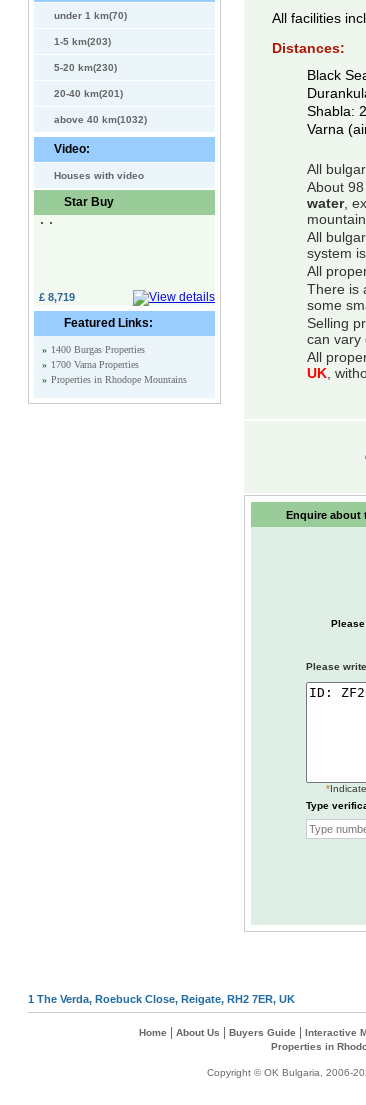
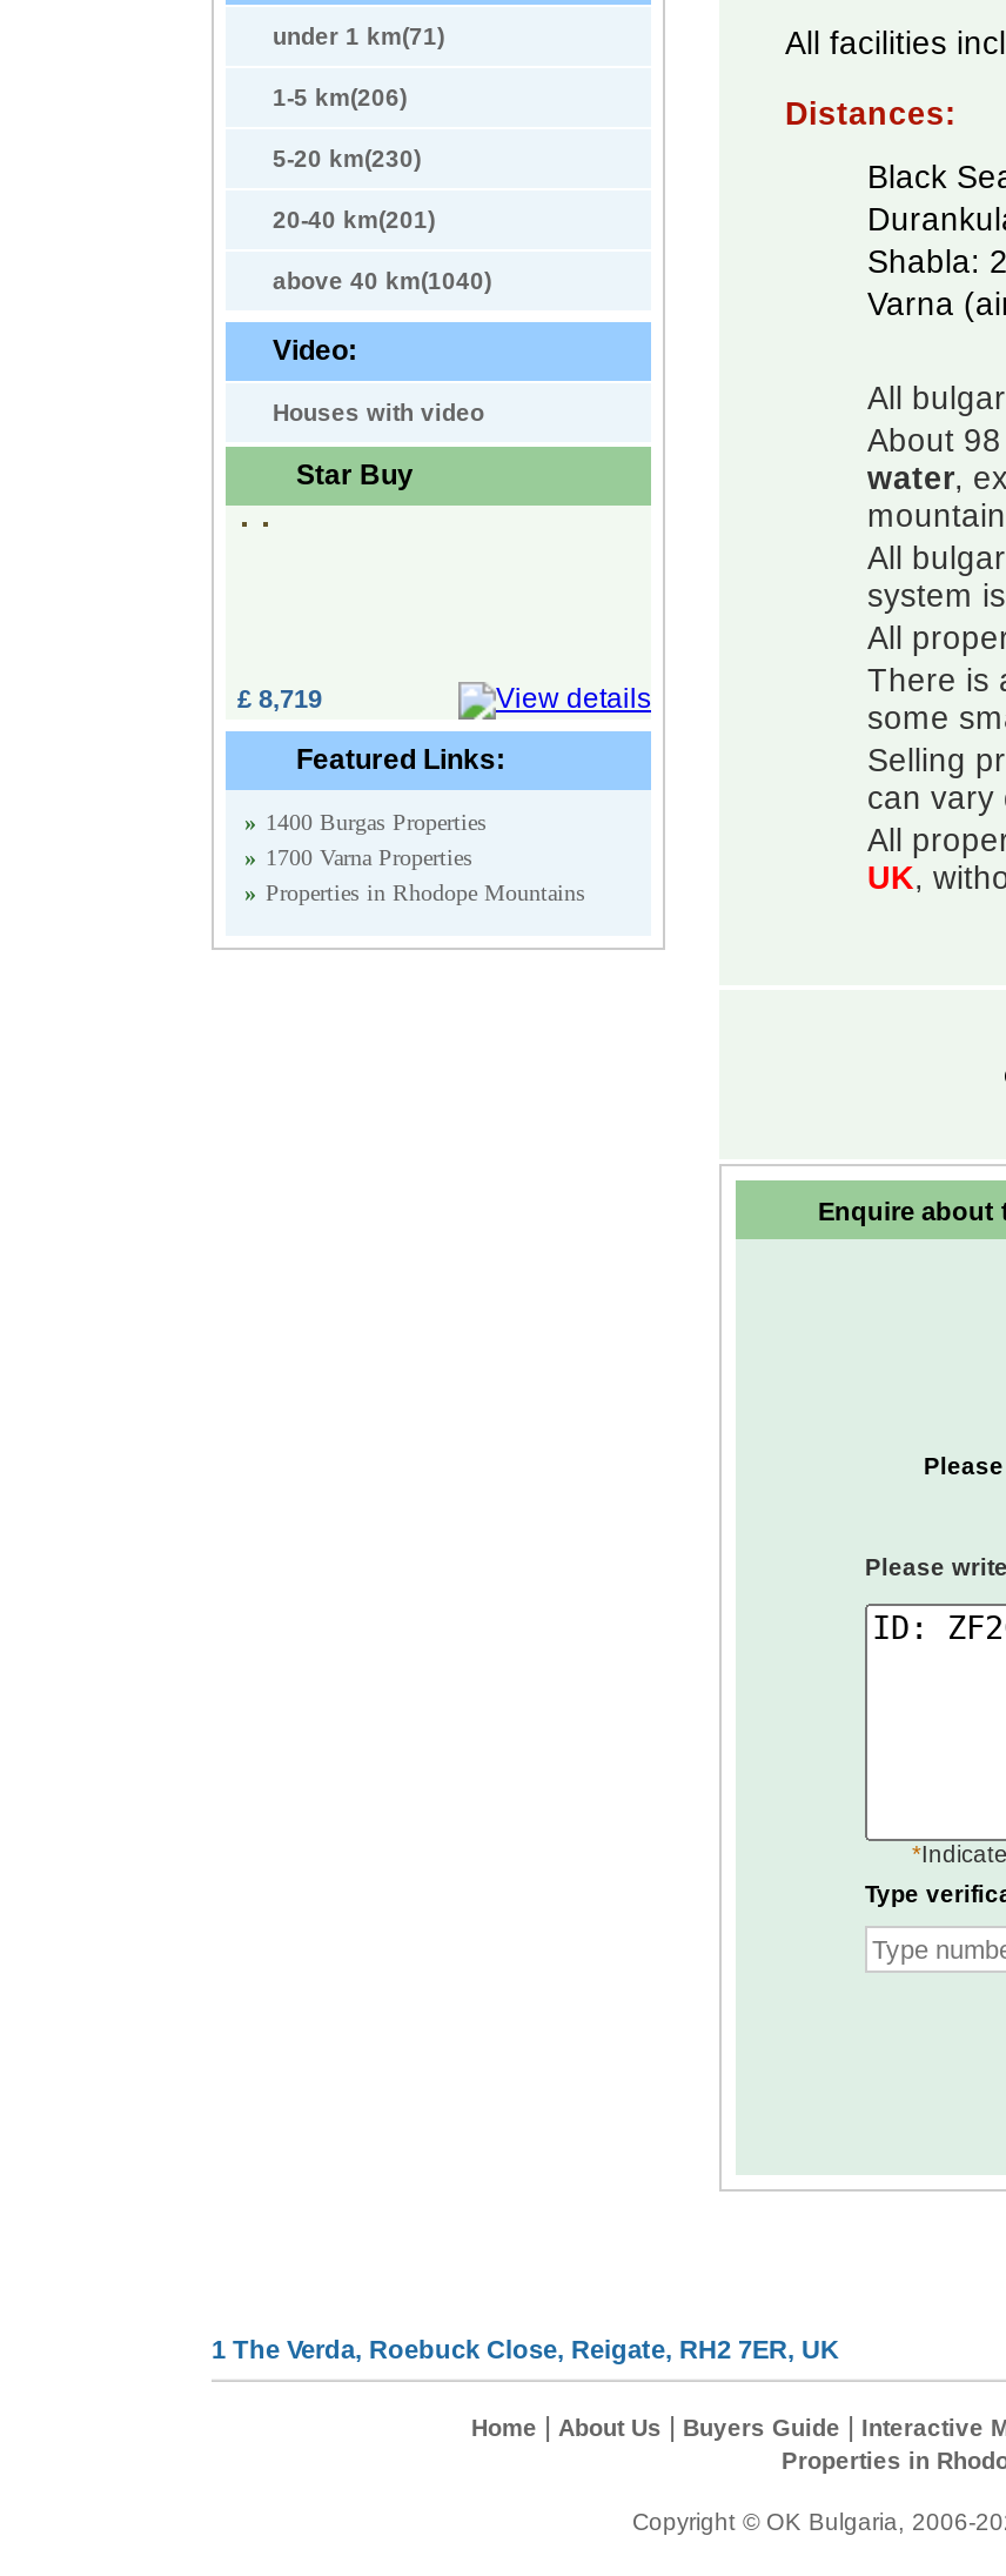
[54,10,127,21] under 1 km(70) -> [273,24,444,49] under 1 km(71)
[54,36,111,47] 1-5 km(203) -> [273,85,407,111] 1-5 km(206)
[54,114,147,125] above 40 km(1032) -> [273,268,491,294] above 40 km(1040)

